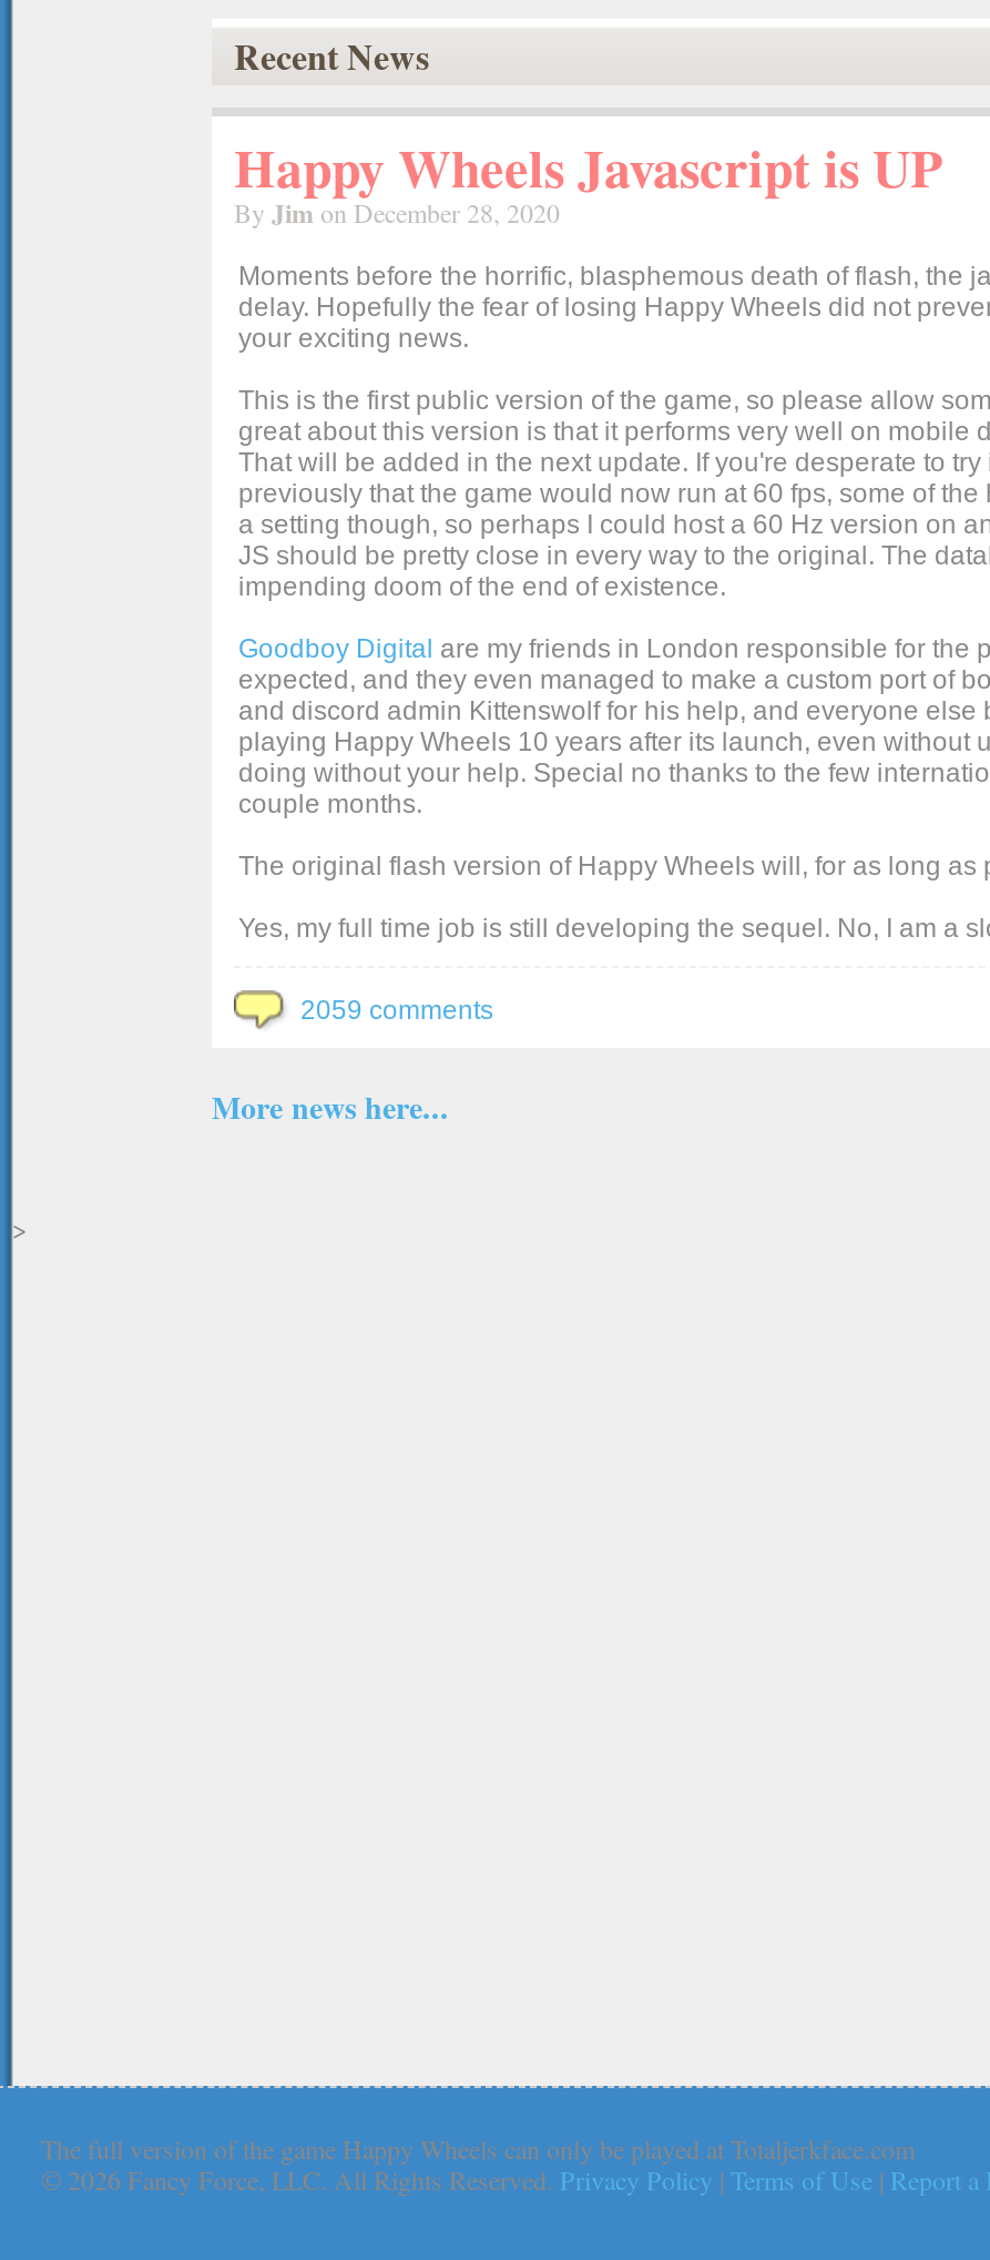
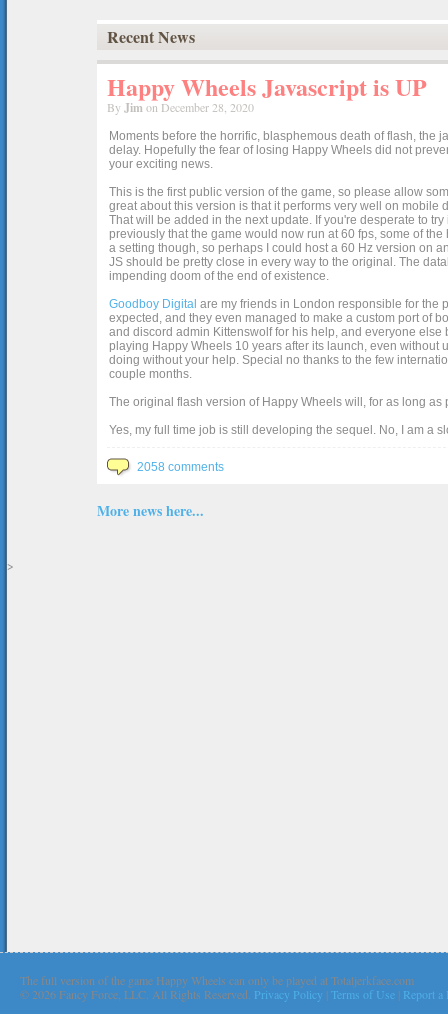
[300,995,493,1026] 2059 comments -> [137,460,224,474] 2058 comments

